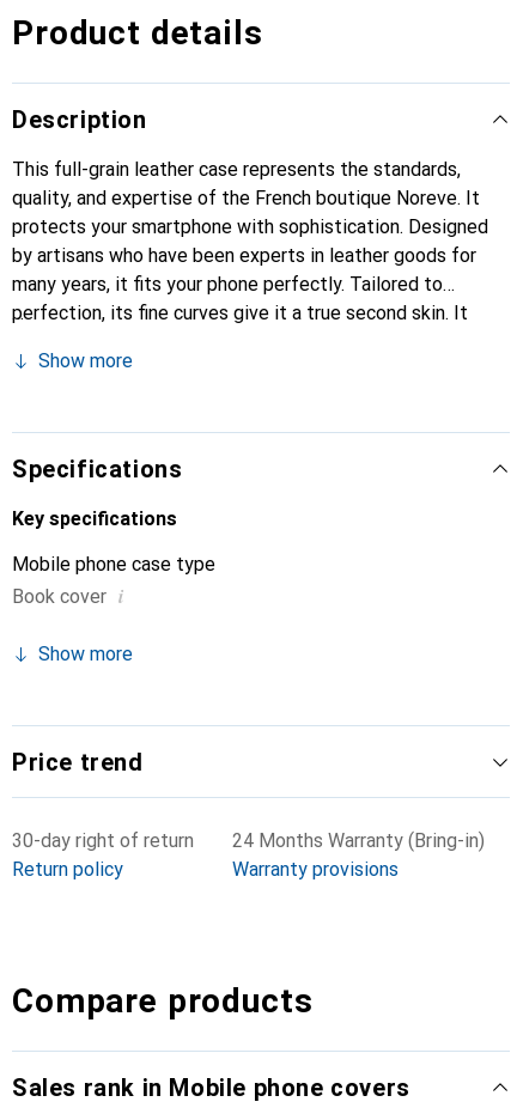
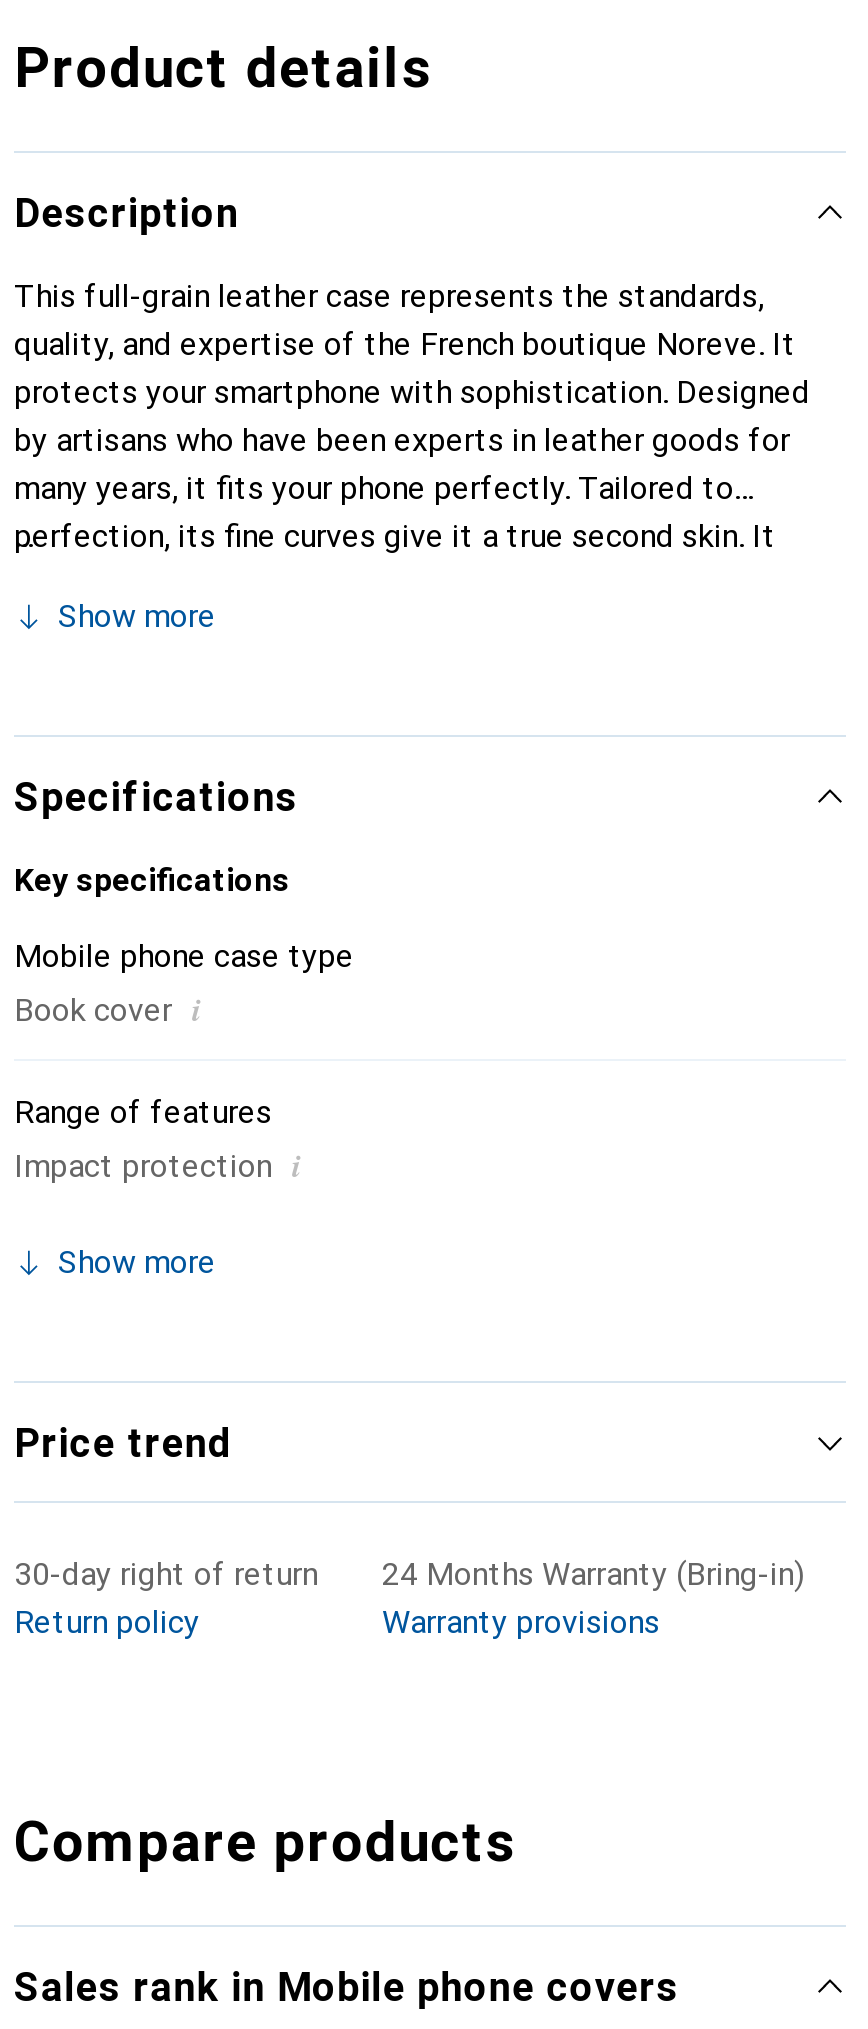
none -> [14,1093,300,1187] Range of features | Impact protection i

